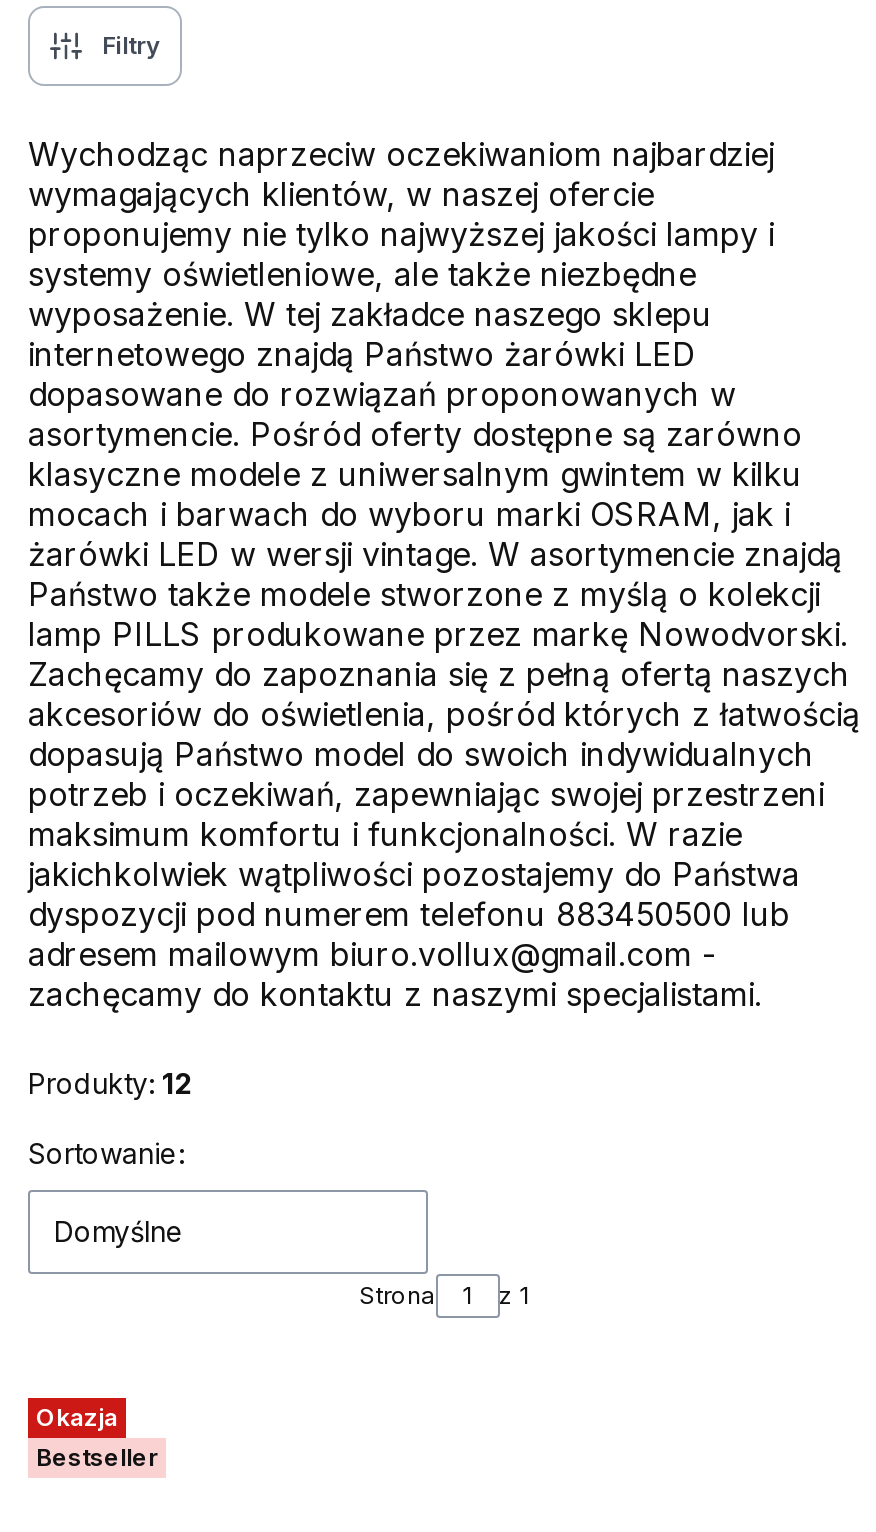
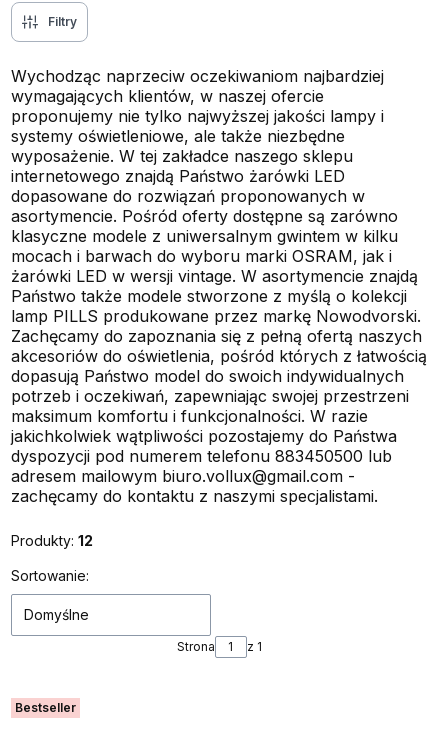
[36,1402,118,1432] Okazja -> none

